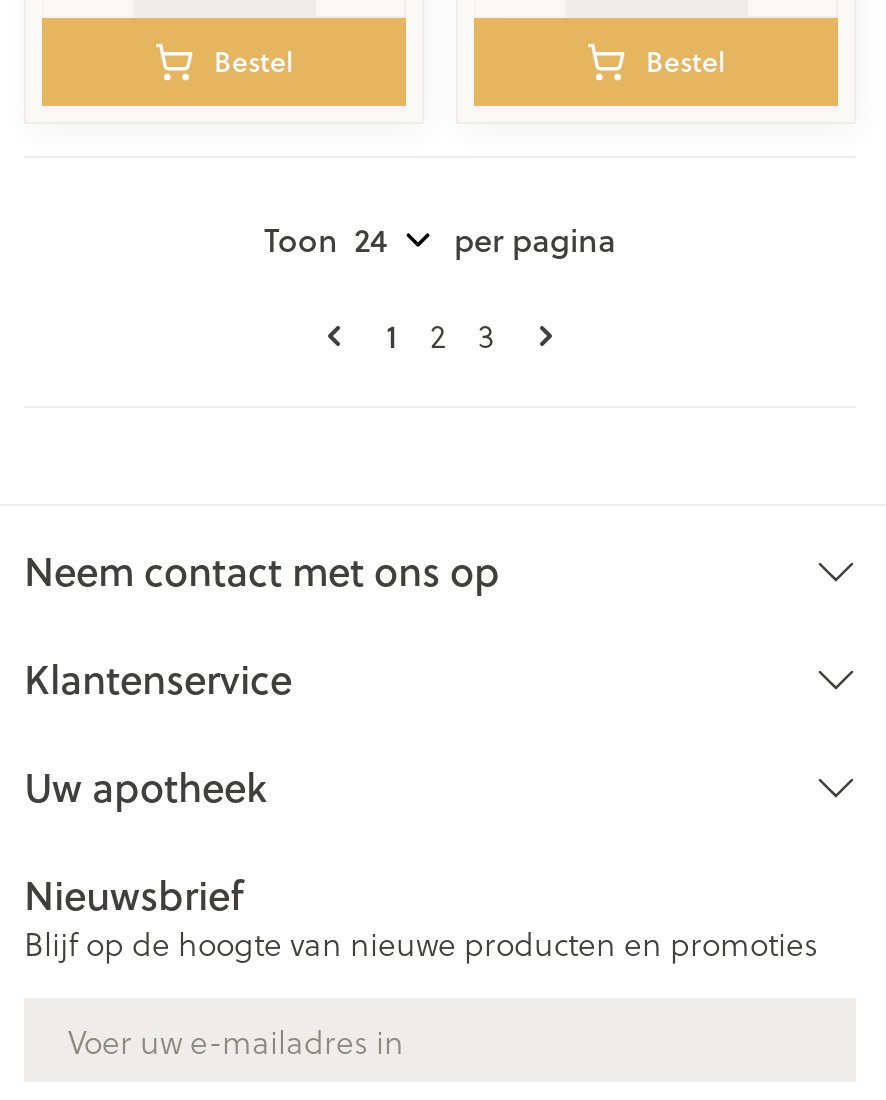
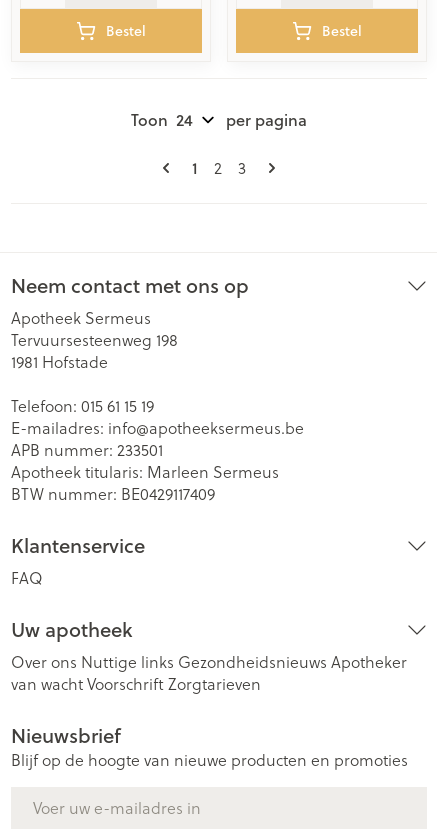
none -> [11,307,304,505] Apotheek Sermeus | Tervuursesteenweg 198 | 1981 Hofstade | Telefoon: 015 61 15 19 | E-mailadres: info@apotheeksermeus.be | APB nummer: 233501 | Apotheek titularis: Marleen Sermeus | BTW nummer: BE0429117409
none -> [11,567,43,589] FAQ
none -> [11,651,407,695] Over ons Nuttige links Gezondheidsnieuws Apotheker | van wacht Voorschrift Zorgtarieven

